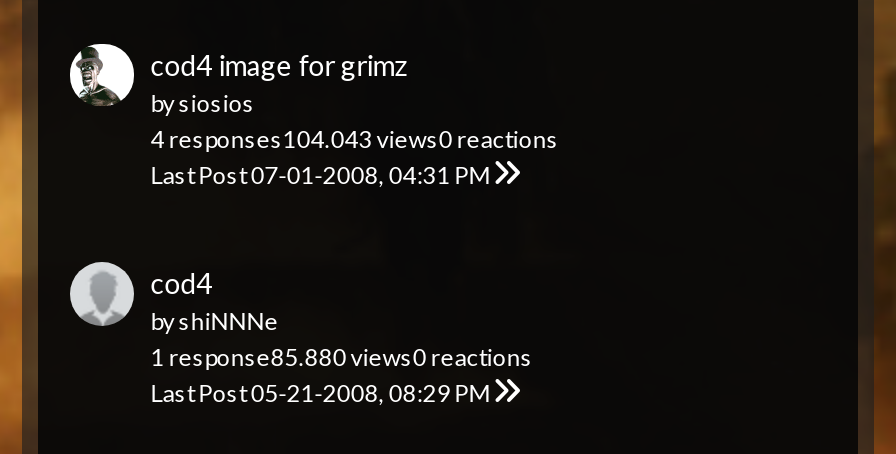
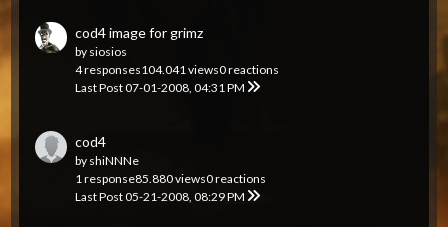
[150,124,558,154] 4 responses104.043 views0 reactions -> [75,62,279,77] 4 responses104.041 views0 reactions

